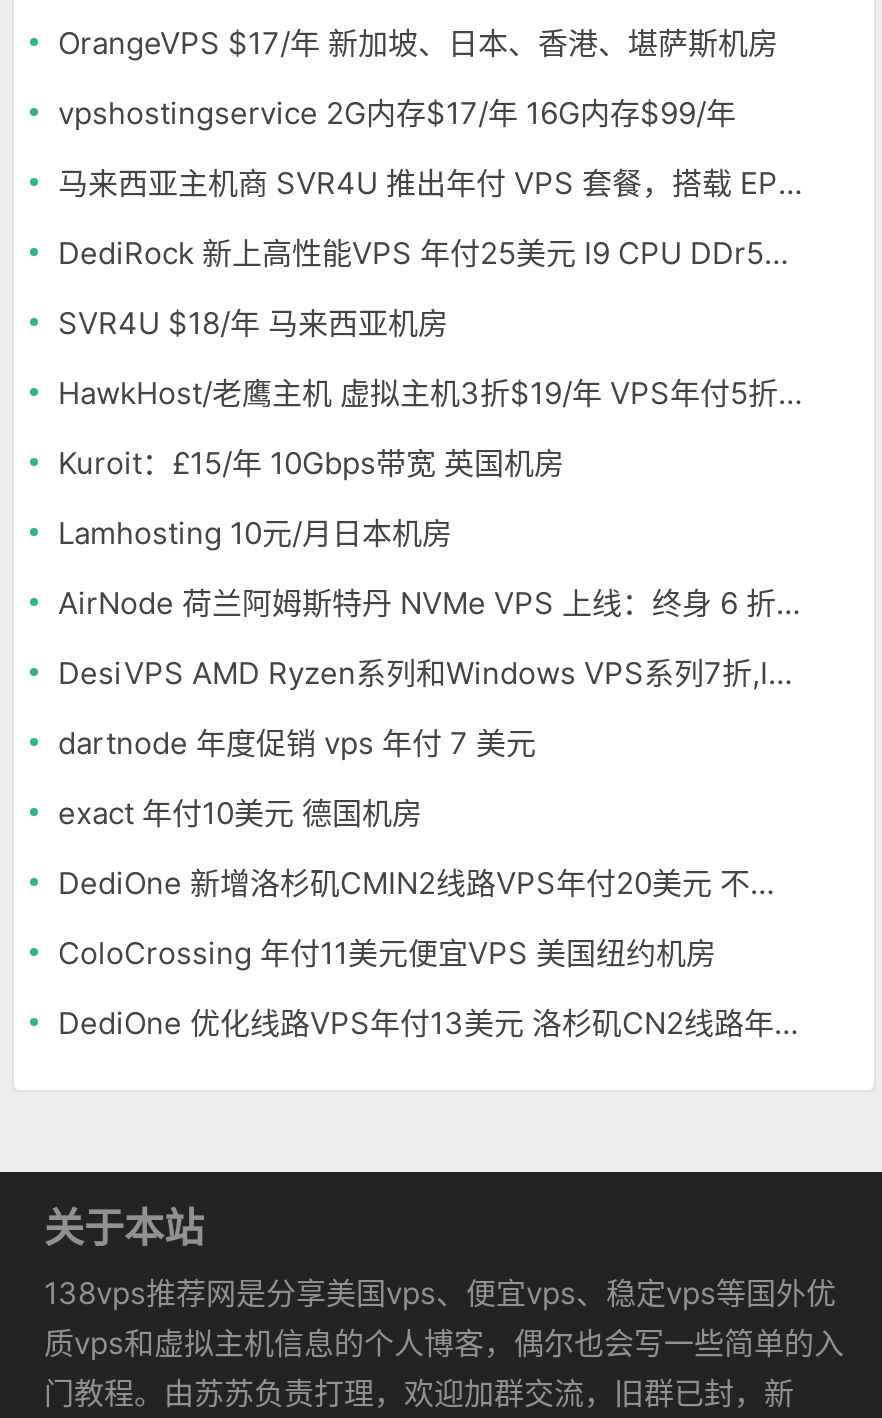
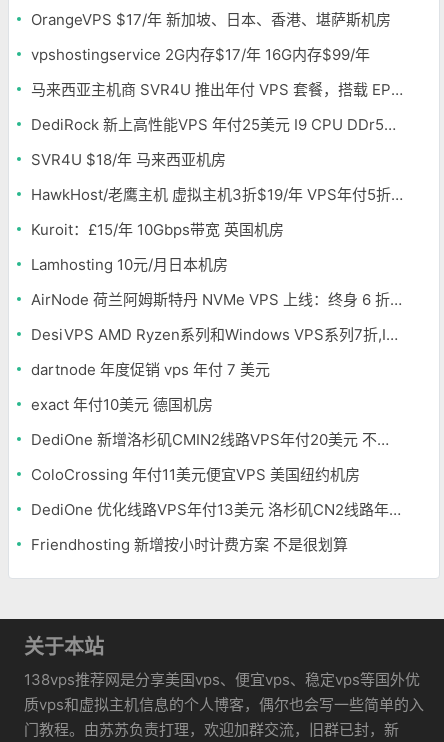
none -> [31,535,348,554] Friendhosting 新增按小时计费方案 不是很划算

